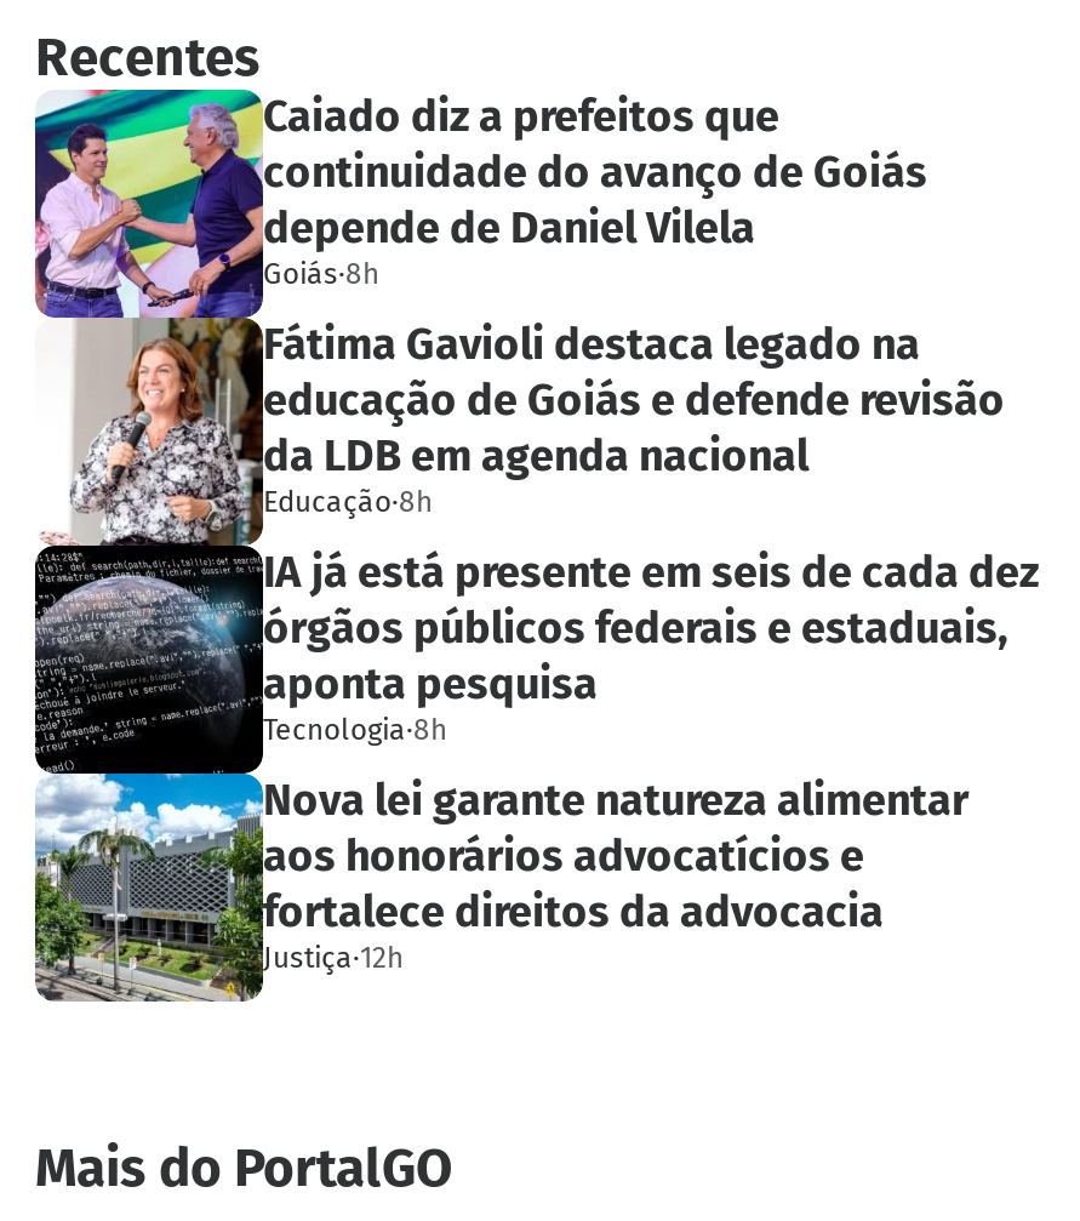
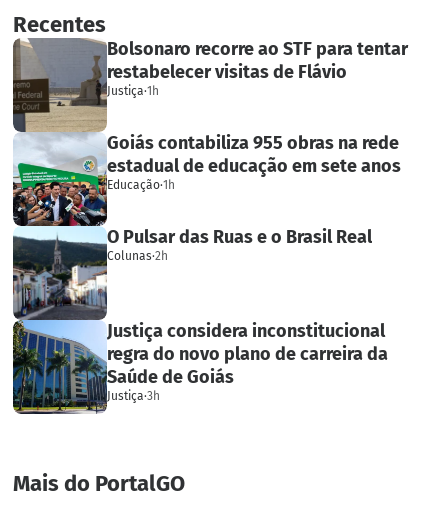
[33,90,927,1003] [image] | Caiado diz a prefeitos que | continuidade do avanço de Goiás | depende de Daniel Vilela | Goiás·8h -> [12,38,408,414] [image] | Bolsonaro recorre ao STF para tentar | restabelecer visitas de Flávio | Justiça·1h
[263,318,1005,519] Fátima Gavioli destaca legado na | educação de Goiás e defende revisão | da LDB em agenda nacional | Educação·8h -> [107,132,401,192] Goiás contabiliza 955 obras na rede | estadual de educação em sete anos | Educação·1h
[263,546,1039,747] IA já está presente em seis de cada dez | órgãos públicos federais e estaduais, | aponta pesquisa | Tecnologia·8h -> [107,226,372,263] O Pulsar das Ruas e o Brasil Real | Colunas·2h
[263,774,968,975] Nova lei garante natureza alimentar | aos honorários advocatícios e | fortalece direitos da advocacia | Justiça·12h -> [107,320,388,403] Justiça considera inconstitucional | regra do novo plano de carreira da | Saúde de Goiás | Justiça·3h

